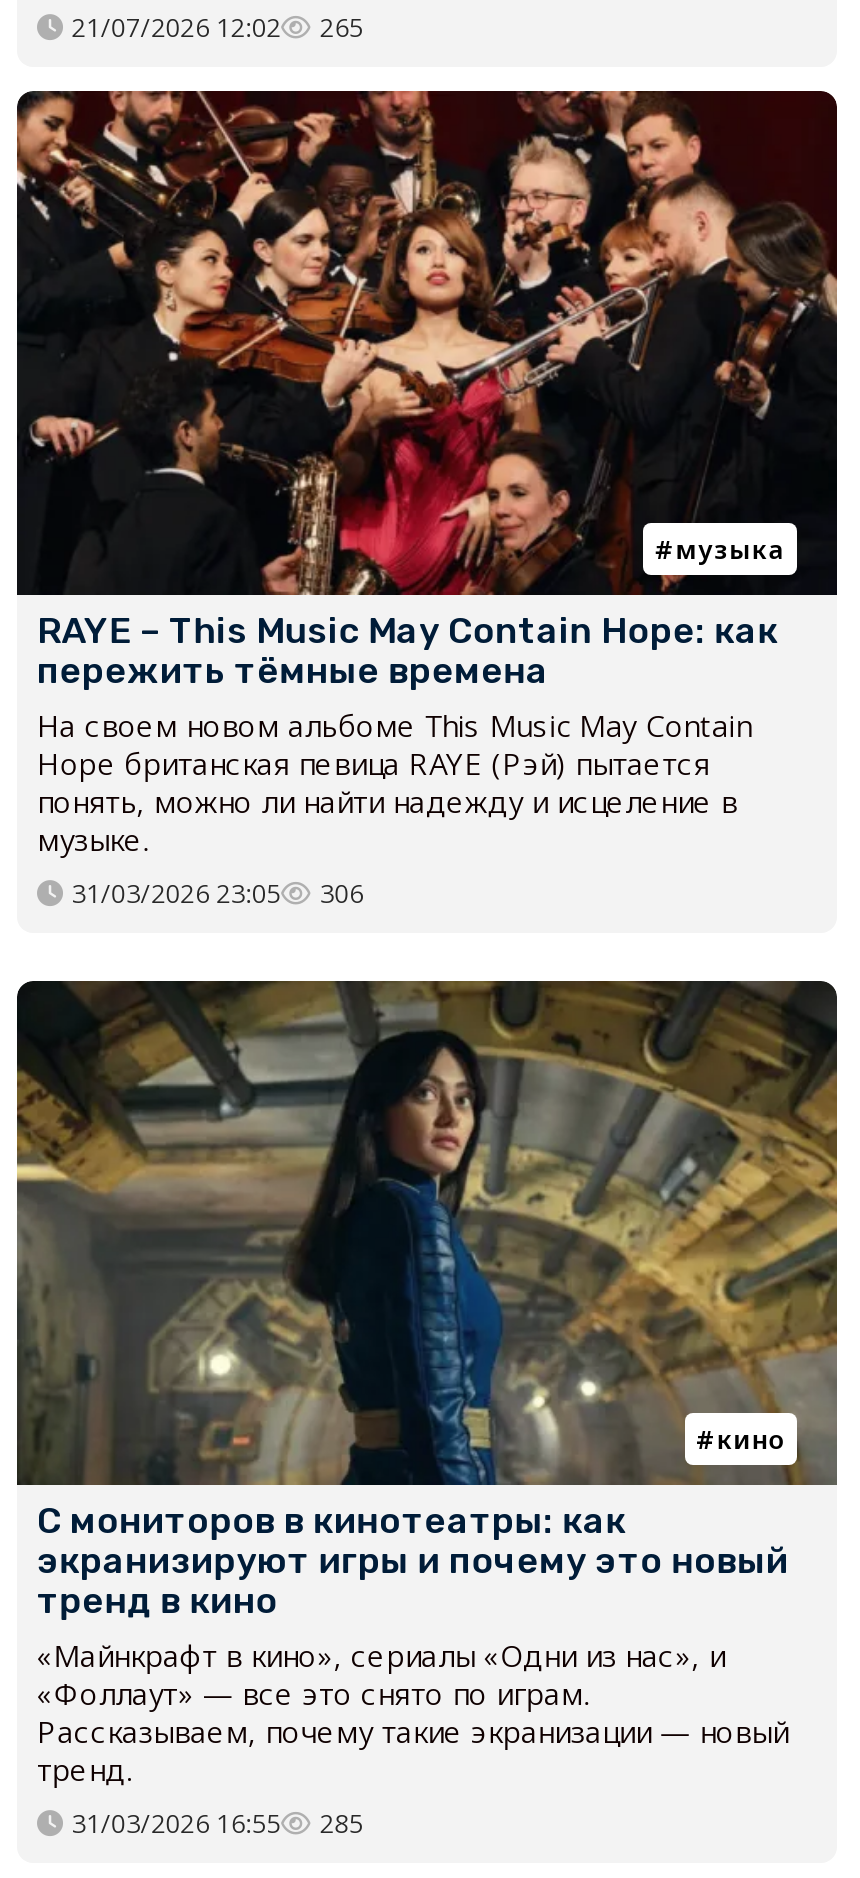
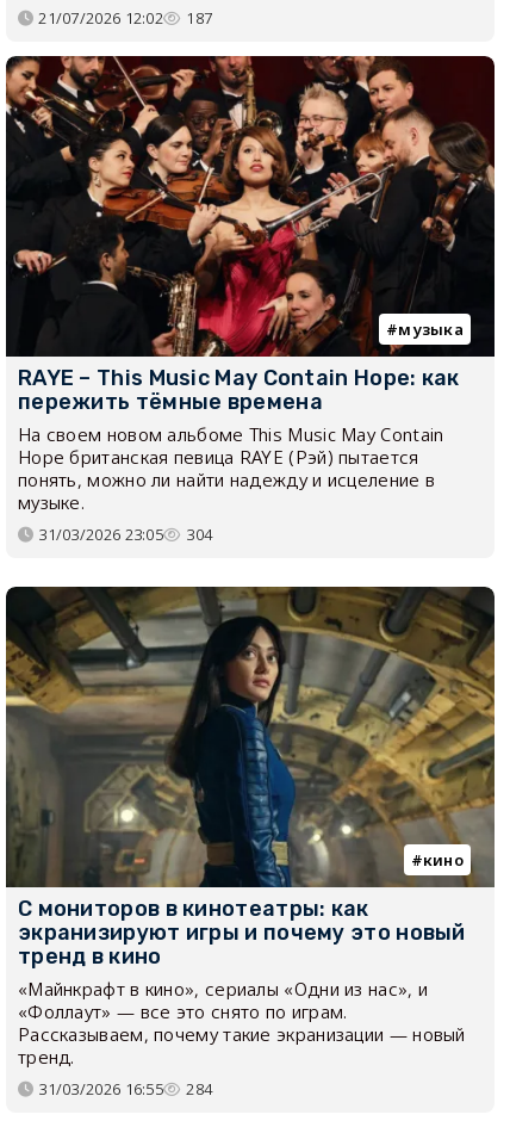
[72,9,364,45] 21/07/2026 12:02 265 -> [38,7,212,29] 21/07/2026 12:02 187
[72,875,364,911] 31/03/2026 23:05 306 -> [38,523,212,545] 31/03/2026 23:05 304
[72,1805,364,1841] 31/03/2026 16:55 285 -> [38,1078,212,1099] 31/03/2026 16:55 284

